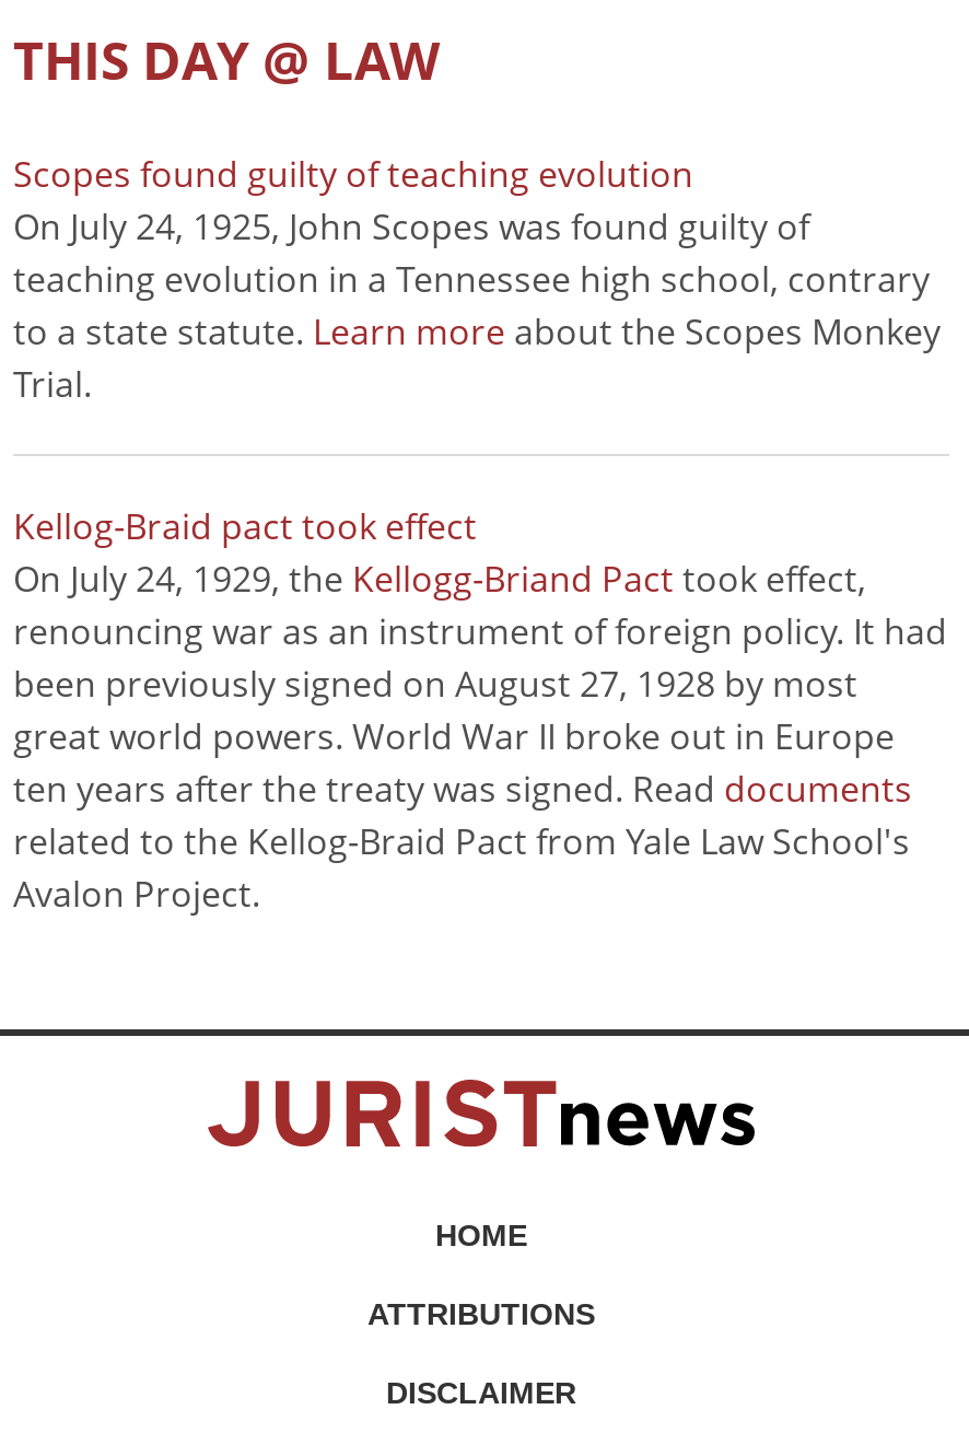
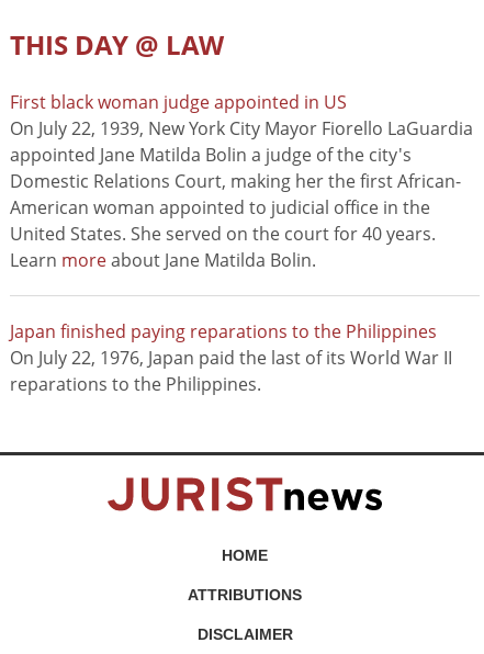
[13,150,941,408] Scopes found guilty of teaching evolution | On July 24, 1925, John Scopes was found guilty of | teaching evolution in a Tennessee high school, contrary | to a state statute. Learn more about the Scopes Monkey | Trial. -> [10,90,473,272] First black woman judge appointed in US | On July 22, 1939, New York City Mayor Fiorello LaGuardia | appointed Jane Matilda Bolin a judge of the city's | Domestic Relations Court, making her the first African- | American woman appointed to judicial office in the | United States. She served on the court for 40 years. | Learn more about Jane Matilda Bolin.
[13,502,947,918] Kellog-Braid pact took effect | On July 24, 1929, the Kellogg-Briand Pact took effect, | renouncing war as an instrument of foreign policy. It had | been previously signed on August 27, 1928 by most | great world powers. World War II broke out in Europe | ten years after the treaty was signed. Read documents | related to the Kellog-Braid Pact from Yale Law School's | Avalon Project. -> [10,319,452,396] Japan finished paying reparations to the Philippines | On July 22, 1976, Japan paid the last of its World War II | reparations to the Philippines.

